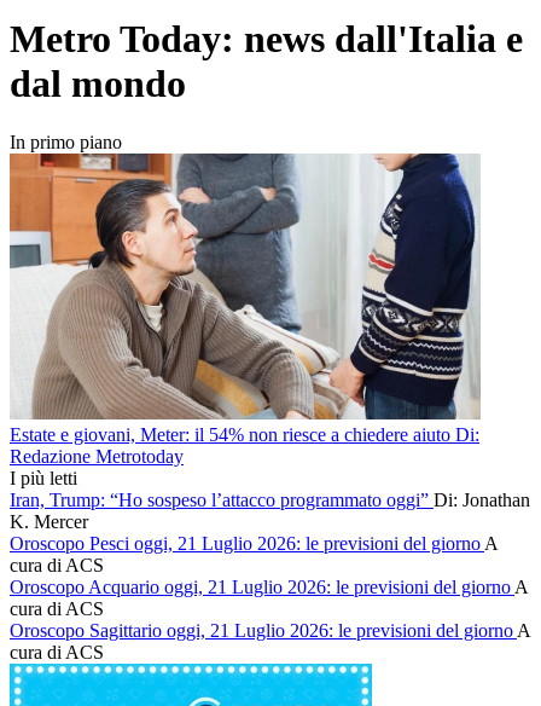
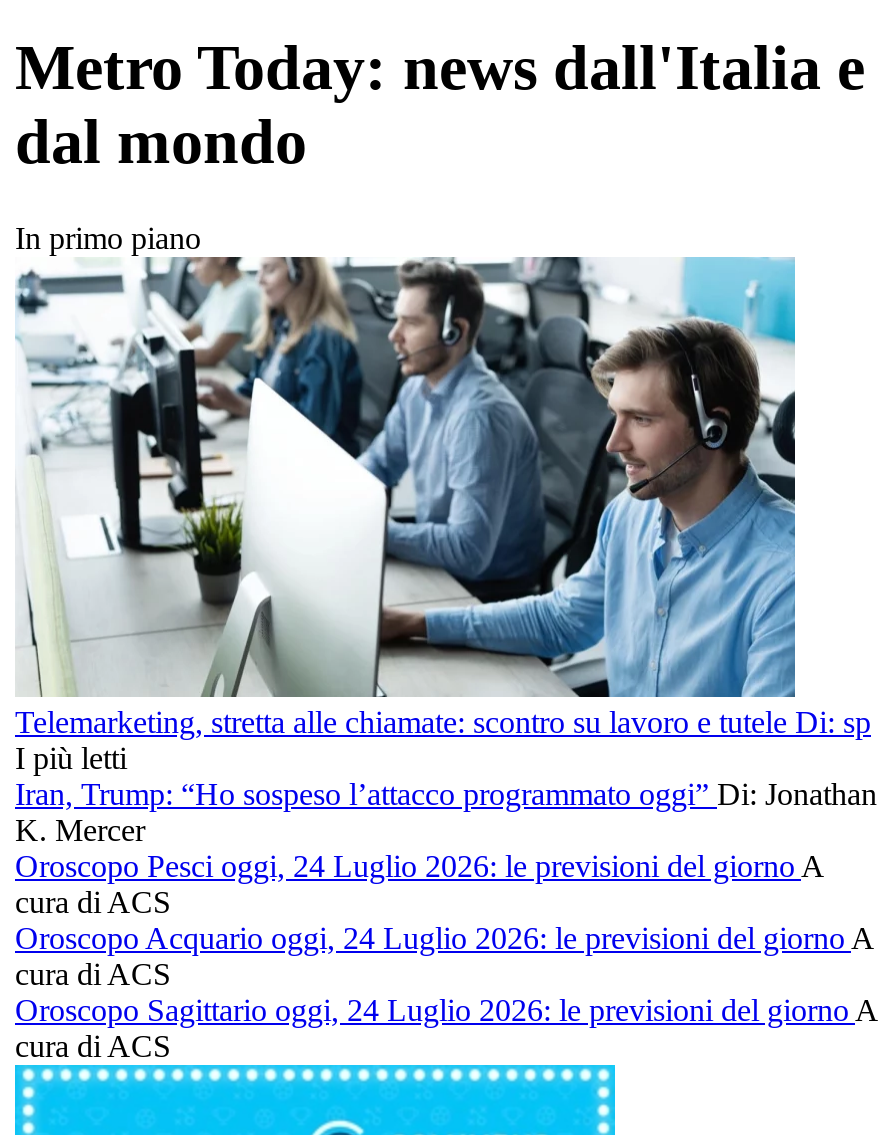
[8,152,481,467] [image] | Estate e giovani, Meter: il 54% non riesce a chiedere aiuto Di: | Redazione Metrotoday -> [15,257,871,739] [image] | Telemarketing, stretta alle chiamate: scontro su lavoro e tutele Di: sp
[10,533,498,554] Oroscopo Pesci oggi, 21 Luglio 2026: le previsioni del giorno A -> [15,849,823,883] Oroscopo Pesci oggi, 24 Luglio 2026: le previsioni del giorno A
[10,577,528,597] Oroscopo Acquario oggi, 21 Luglio 2026: le previsioni del giorno A -> [15,921,873,955] Oroscopo Acquario oggi, 24 Luglio 2026: le previsioni del giorno A
[10,620,530,641] Oroscopo Sagittario oggi, 21 Luglio 2026: le previsioni del giorno A -> [15,993,877,1027] Oroscopo Sagittario oggi, 24 Luglio 2026: le previsioni del giorno A

